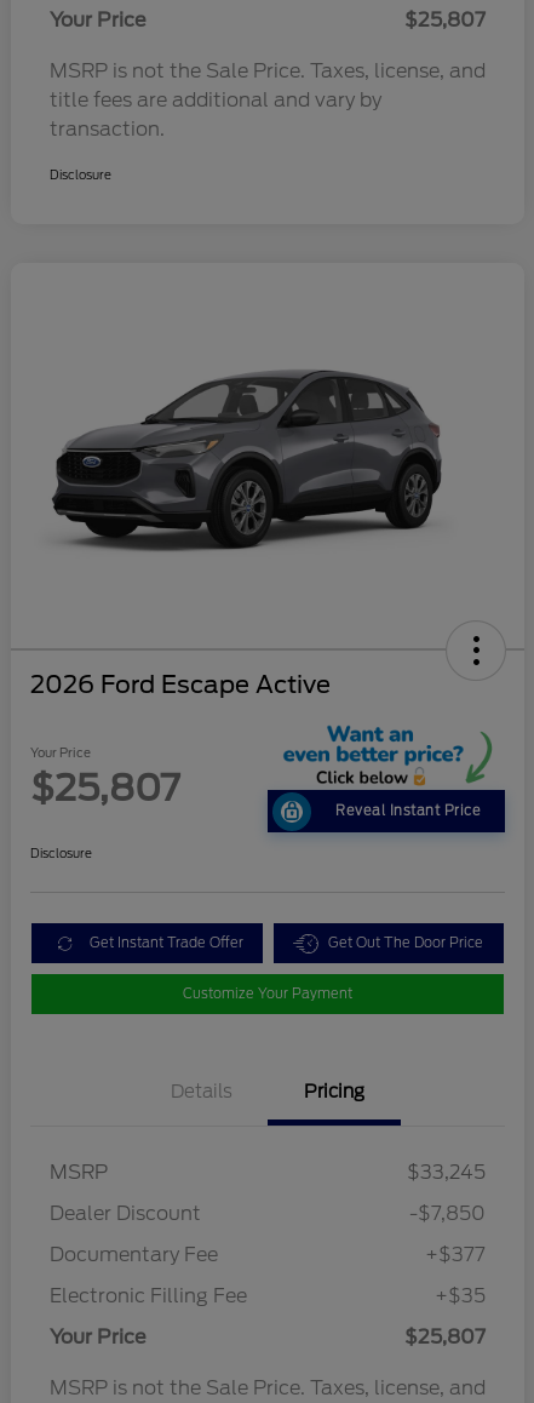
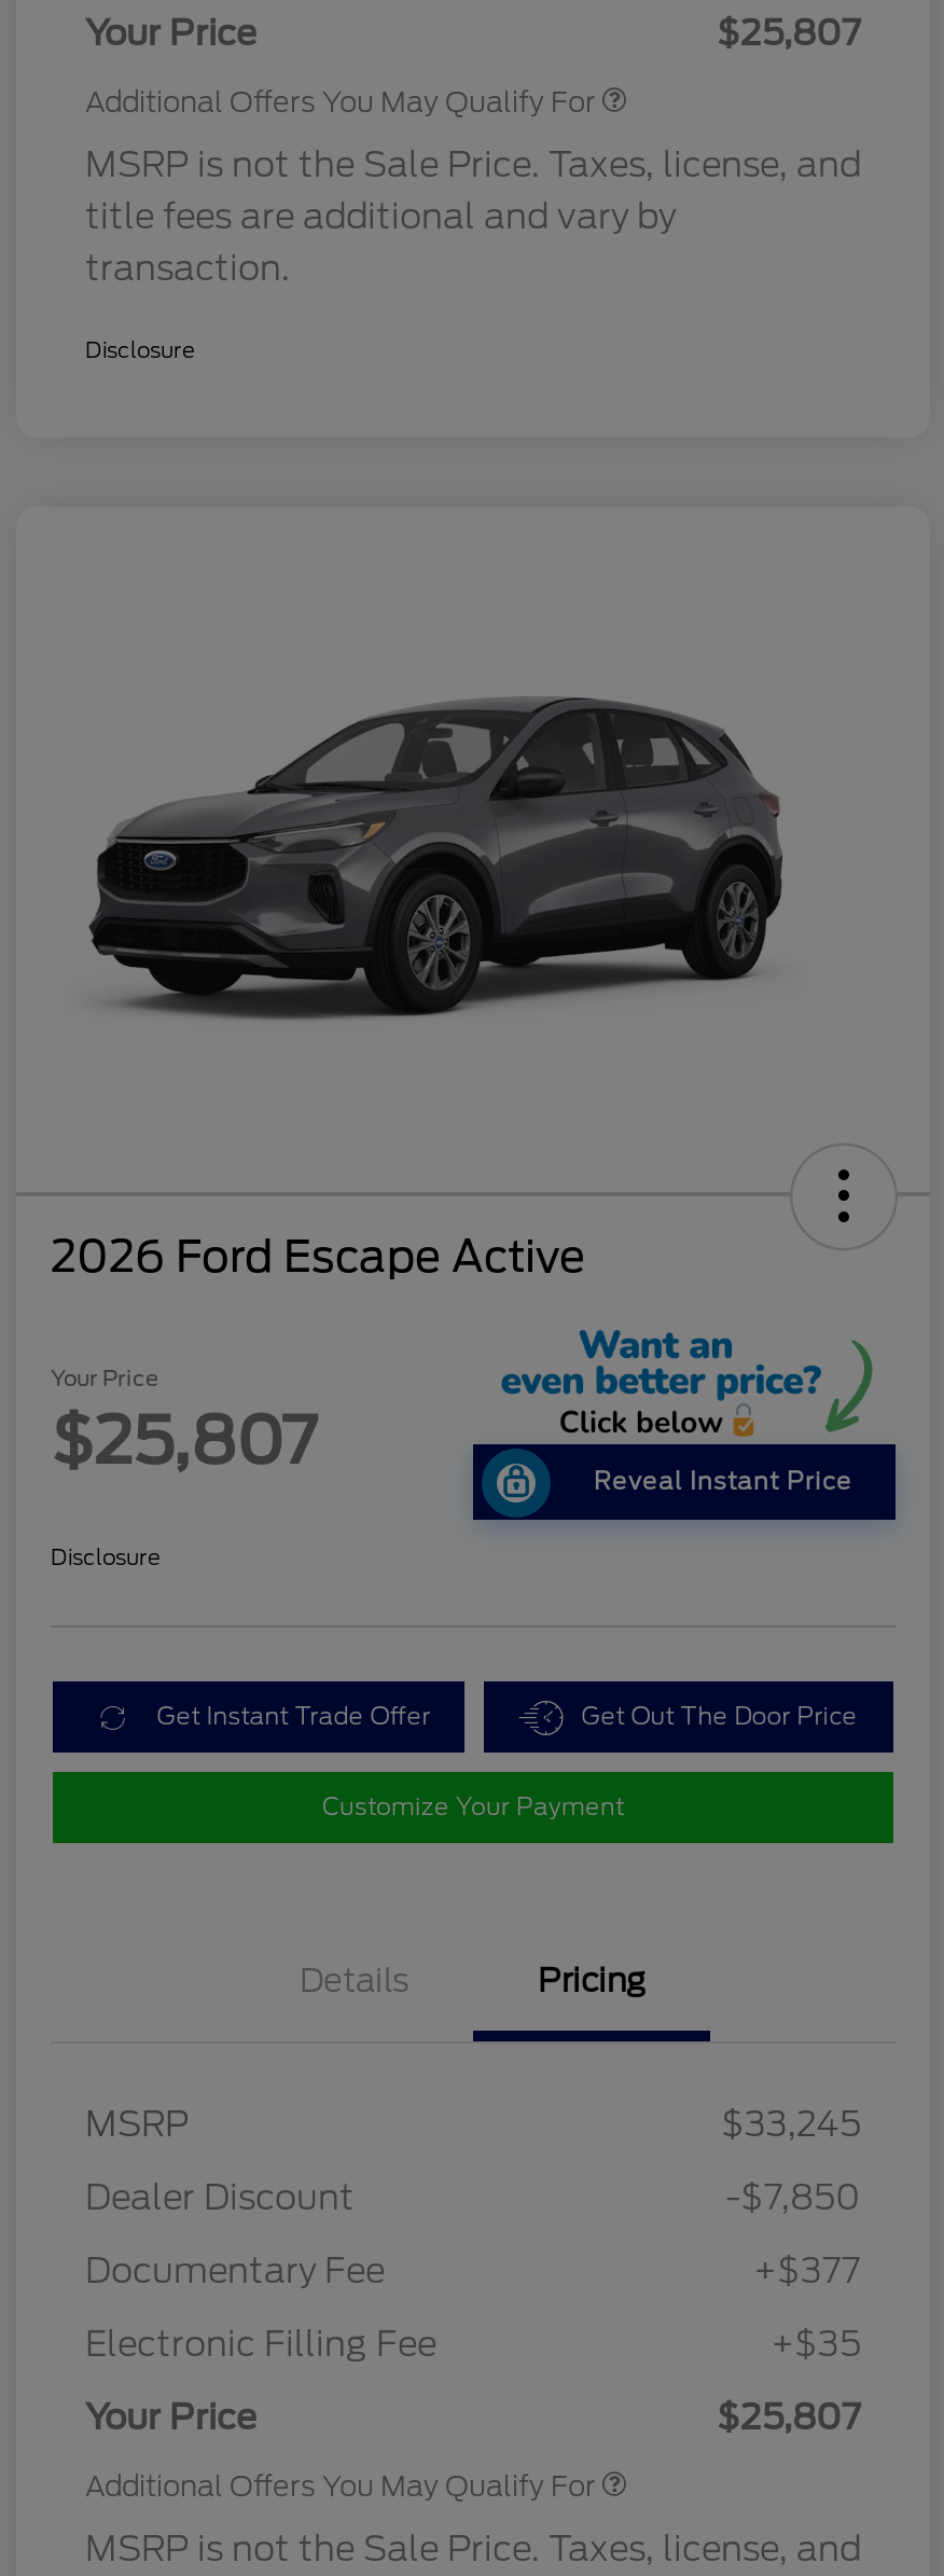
none -> [85,87,596,119] Additional Offers You May Qualify For
none -> [85,2471,596,2503] Additional Offers You May Qualify For

